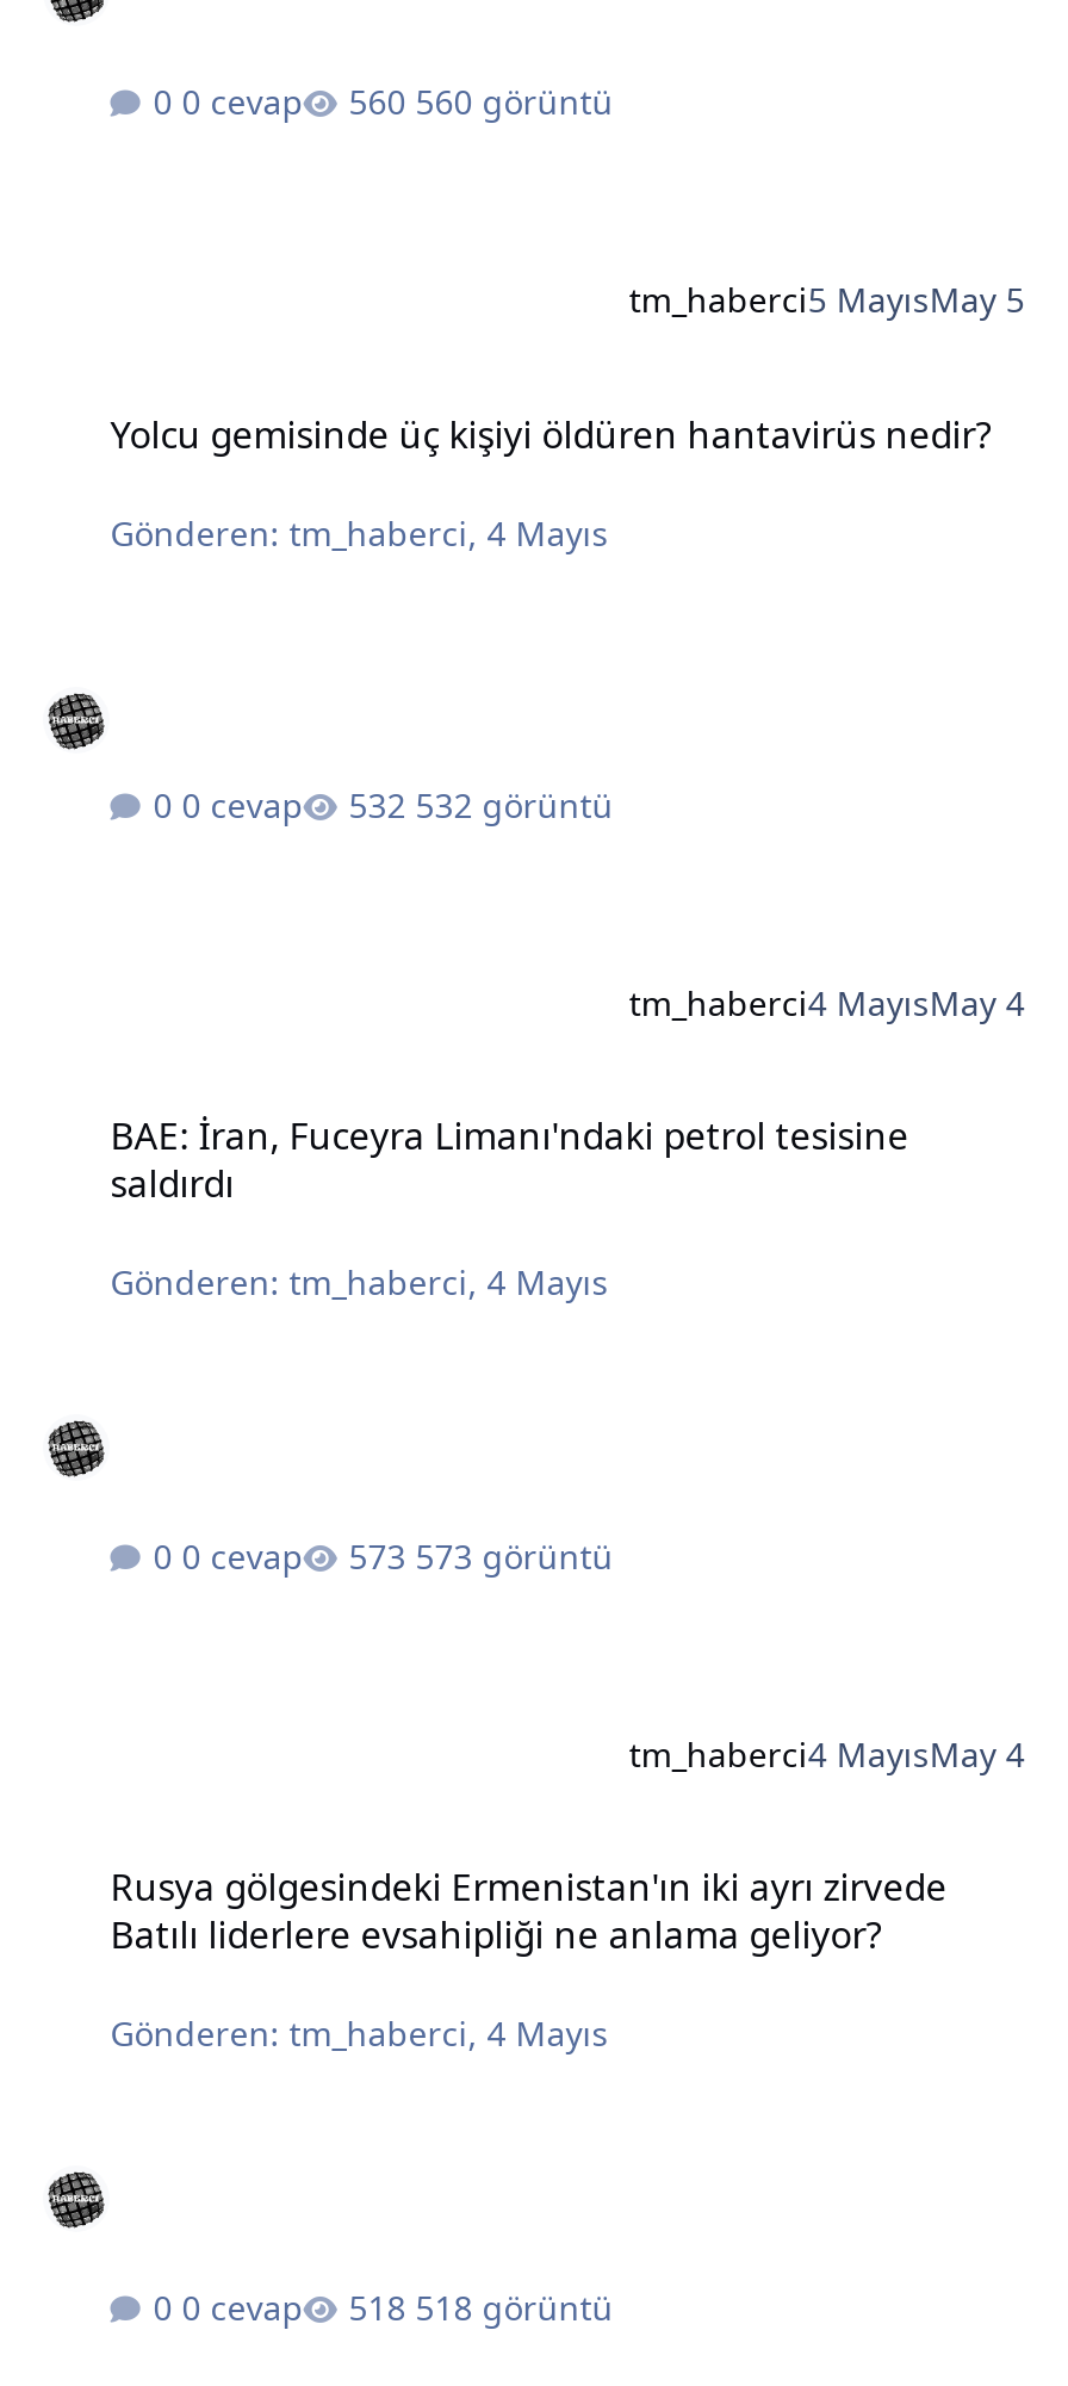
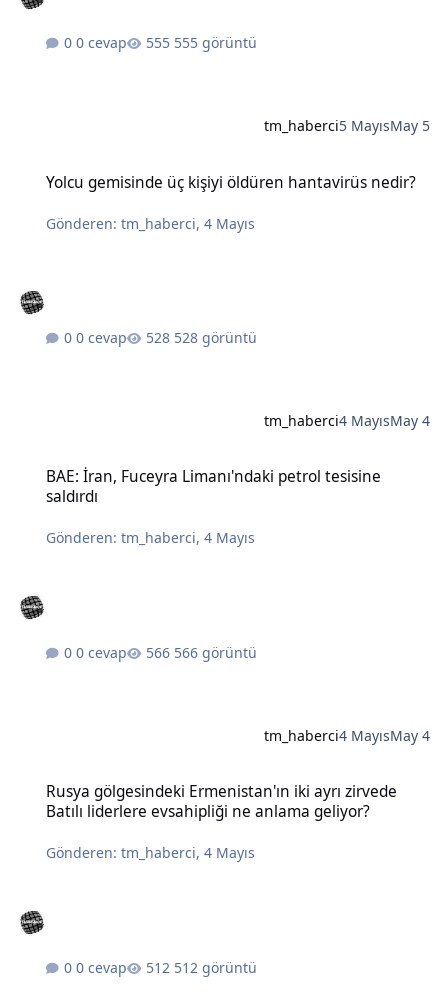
[415,79,613,124] 560 görüntü -> [174,33,257,52] 555 görüntü
[415,782,613,828] 532 görüntü -> [174,328,257,347] 528 görüntü
[415,1533,613,1579] 573 görüntü -> [174,643,257,662] 566 görüntü
[415,2284,613,2329] 518 görüntü -> [174,958,257,977] 512 görüntü

